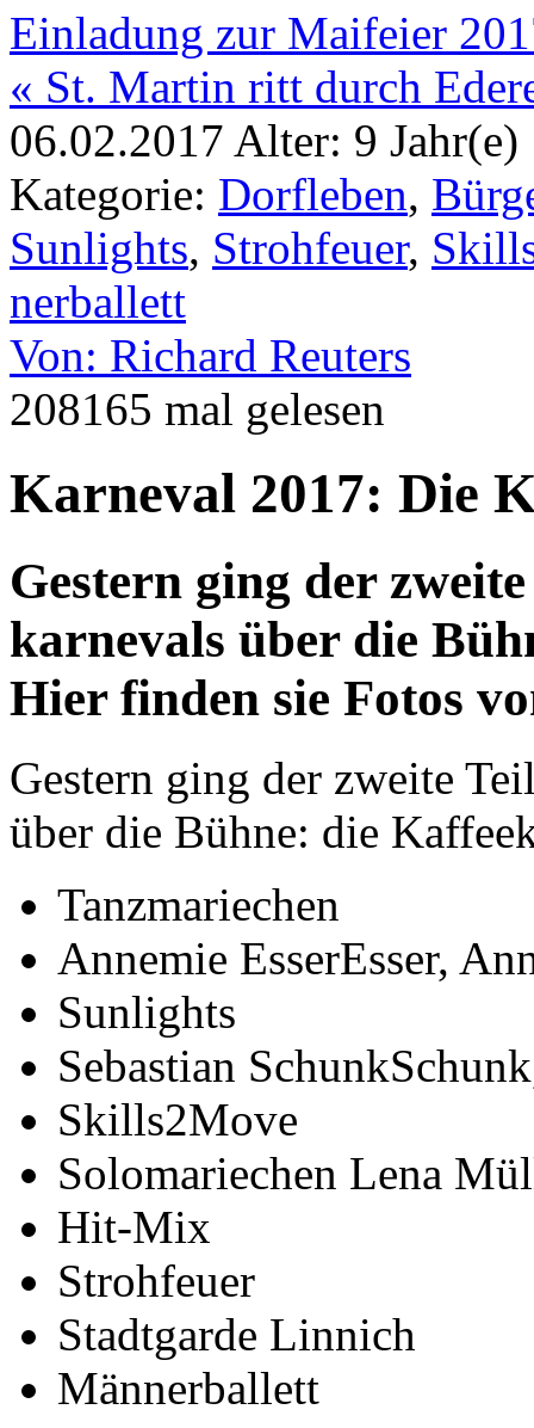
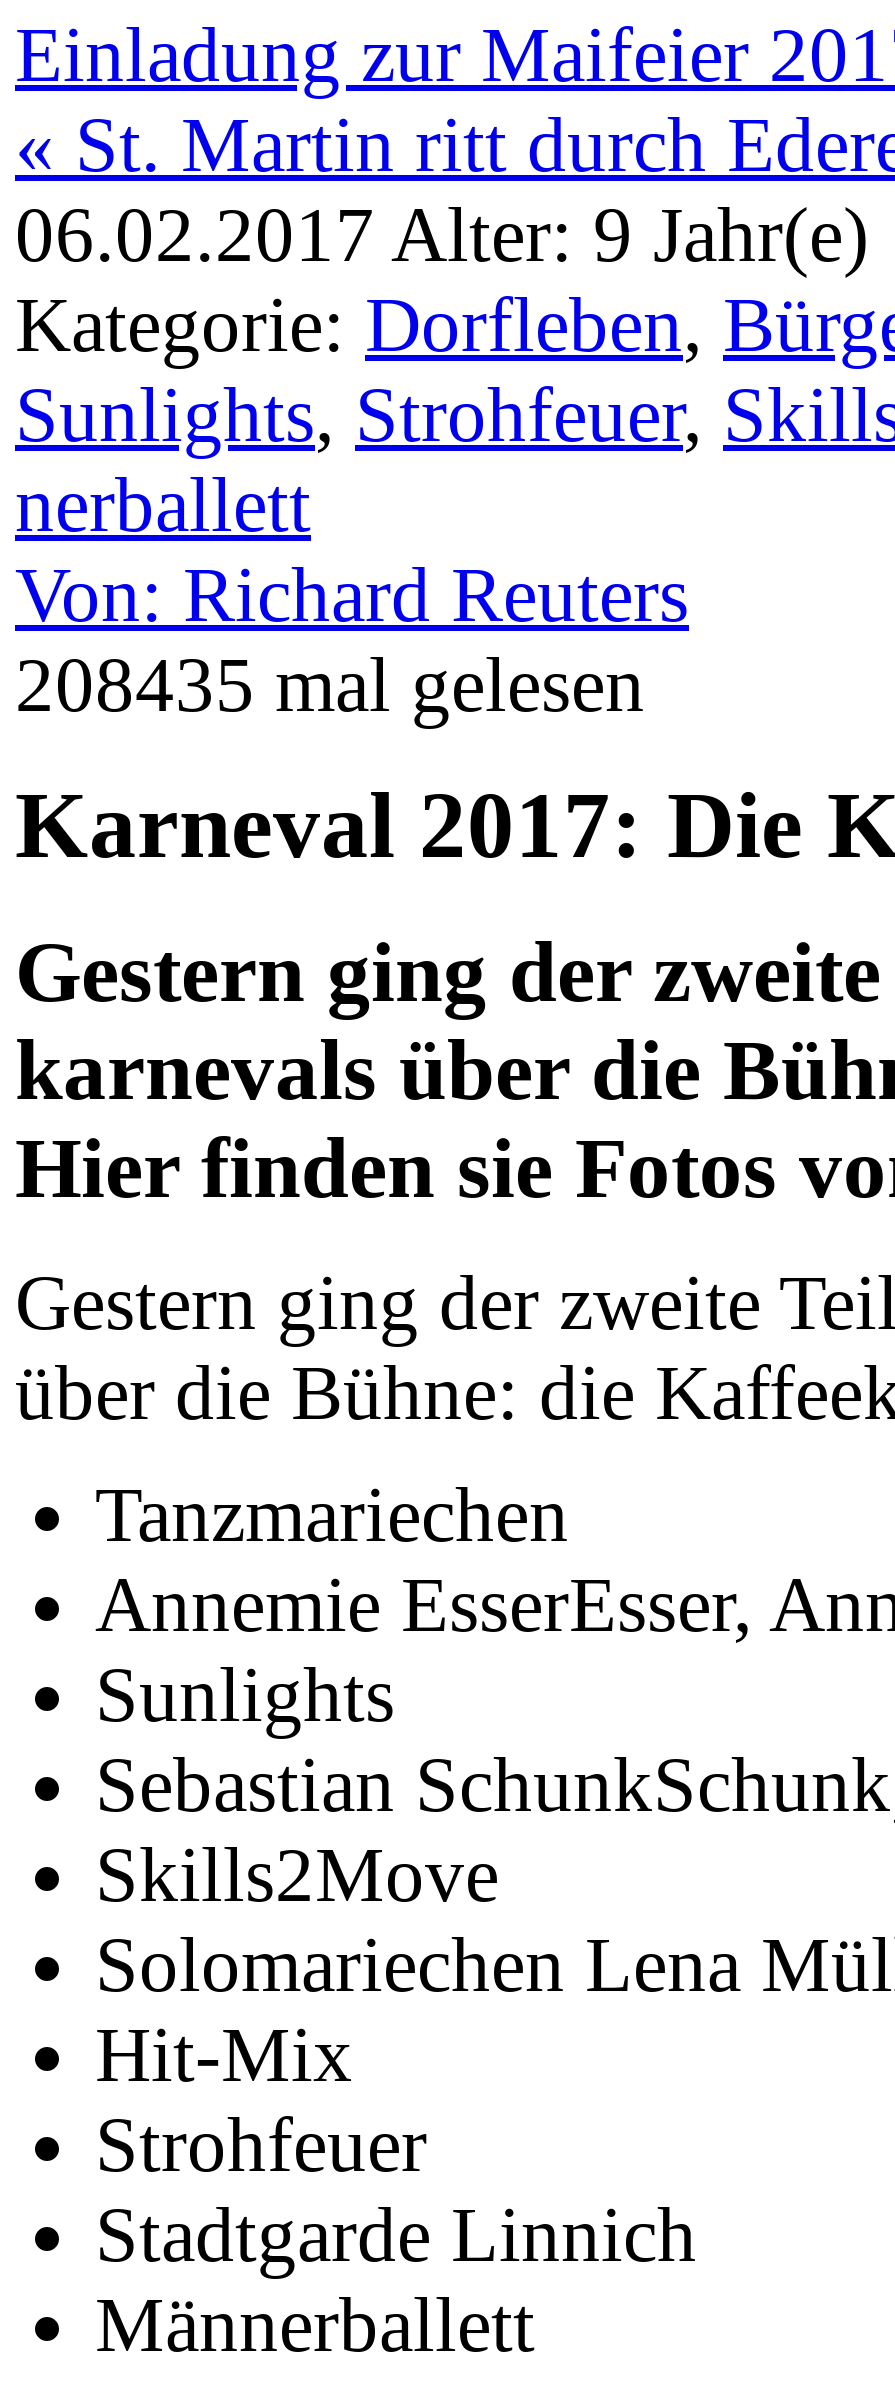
[10,383,385,435] 208165 mal gelesen -> [15,641,645,727] 208435 mal gelesen

